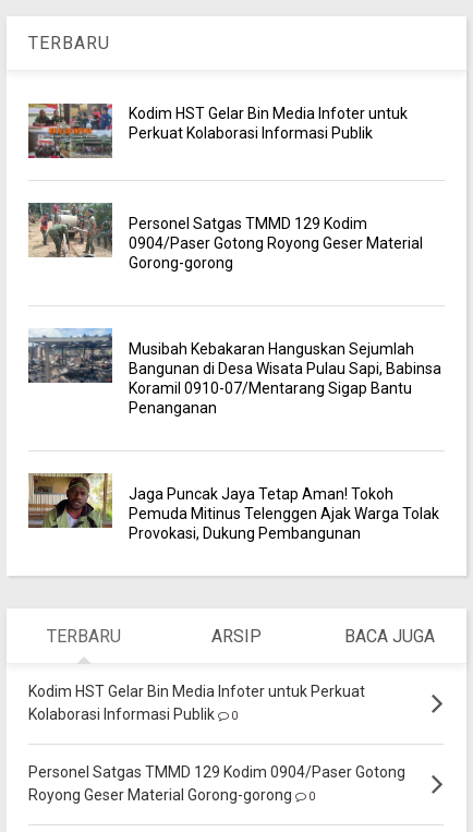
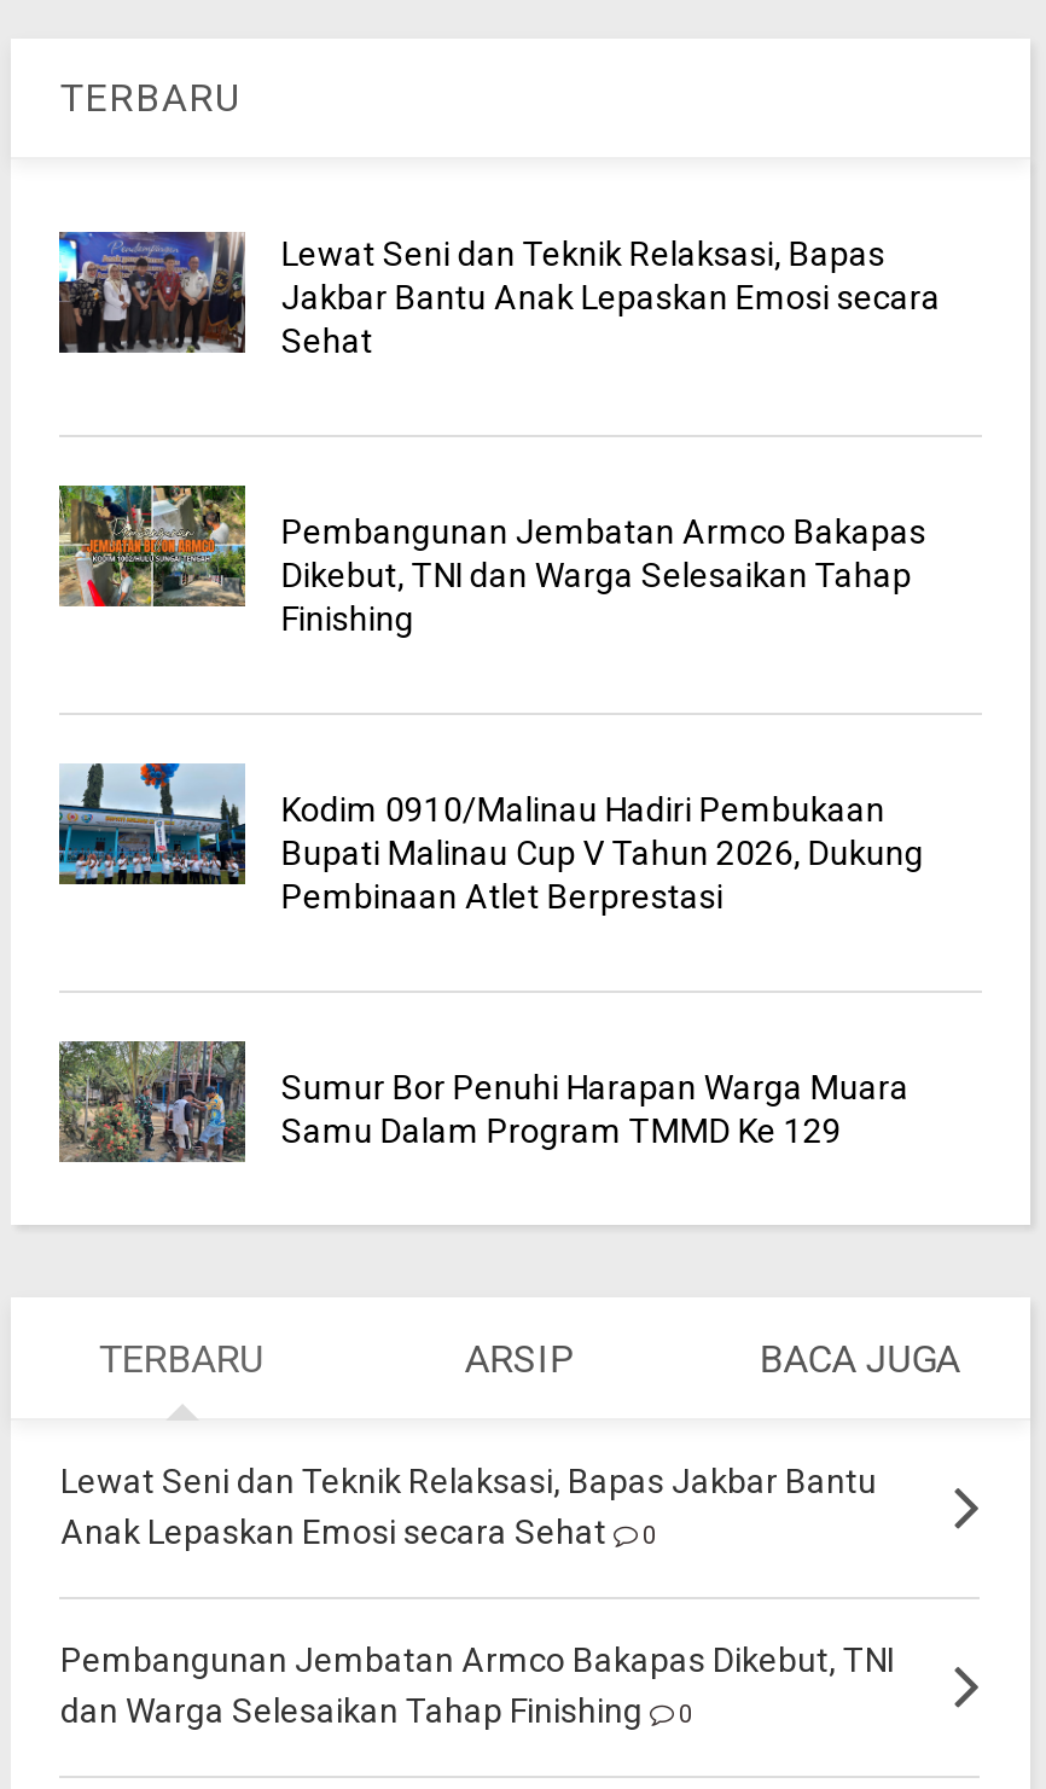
[27,103,407,159] [image] | Kodim HST Gelar Bin Media Infoter untuk | Perkuat Kolaborasi Informasi Publik -> [57,230,941,359] [image] | Lewat Seni dan Teknik Relaksasi, Bapas | Jakbar Bantu Anak Lepaskan Emosi secara | Sehat
[27,202,423,273] [image] | Personel Satgas TMMD 129 Kodim | 0904/Paser Gotong Royong Geser Material | Gorong-gorong -> [57,452,926,637] [image] | Pembangunan Jembatan Armco Bakapas | Dikebut, TNI dan Warga Selesaikan Tahap | Finishing
[27,327,441,416] [image] | Musibah Kebakaran Hanguskan Sejumlah | Bangunan di Desa Wisata Pulau Sapi, Babinsa | Koramil 0910-07/Mentarang Sigap Bantu | Penanganan -> [57,730,924,915] [image] | Kodim 0910/Malinau Hadiri Pembukaan | Bupati Malinau Cup V Tahun 2026, Dukung | Pembinaan Atlet Berprestasi
[28,472,439,542] [image] | Jaga Puncak Jaya Tetap Aman! Tokoh | Pemuda Mitinus Telenggen Ajak Warga Tolak | Provokasi, Dukung Pembangunan -> [59,1039,909,1164] [image] | Sumur Bor Penuhi Harapan Warga Muara | Samu Dalam Program TMMD Ke 129
[29,683,366,723] Kodim HST Gelar Bin Media Infoter untuk Perkuat | Kolaborasi Informasi Publik -> [60,1462,877,1551] Lewat Seni dan Teknik Relaksasi, Bapas Jakbar Bantu | Anak Lepaskan Emosi secara Sehat
[29,763,406,804] Personel Satgas TMMD 129 Kodim 0904/Paser Gotong | Royong Geser Material Gorong-gorong -> [60,1641,894,1730] Pembangunan Jembatan Armco Bakapas Dikebut, TNI | dan Warga Selesaikan Tahap Finishing

